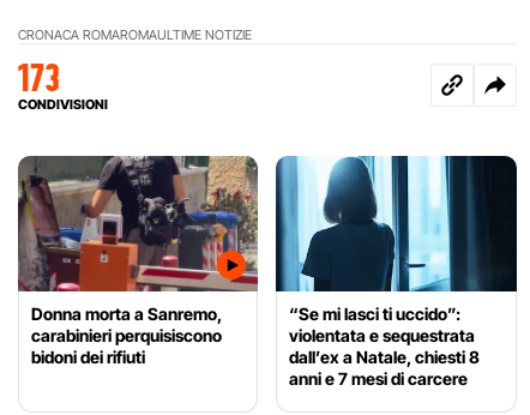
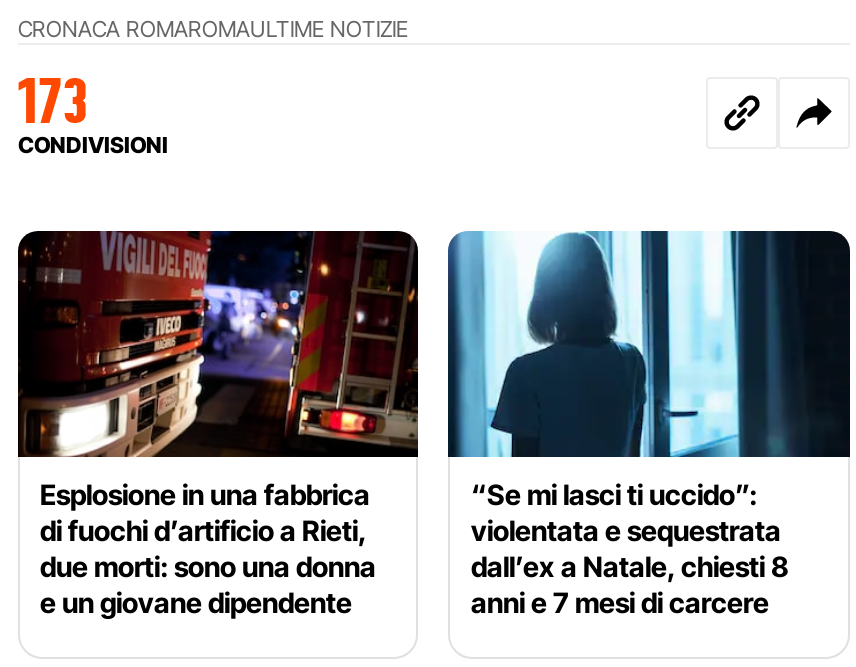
[17,155,259,367] [image] | Donna morta a Sanremo, | carabinieri perquisiscono | bidoni dei rifiuti -> [16,229,420,618] [image] | Esplosione in una fabbrica | di fuochi d’artificio a Rieti, | due morti: sono una donna | e un giovane dipendente

